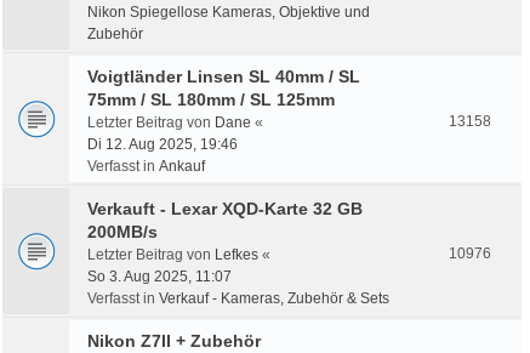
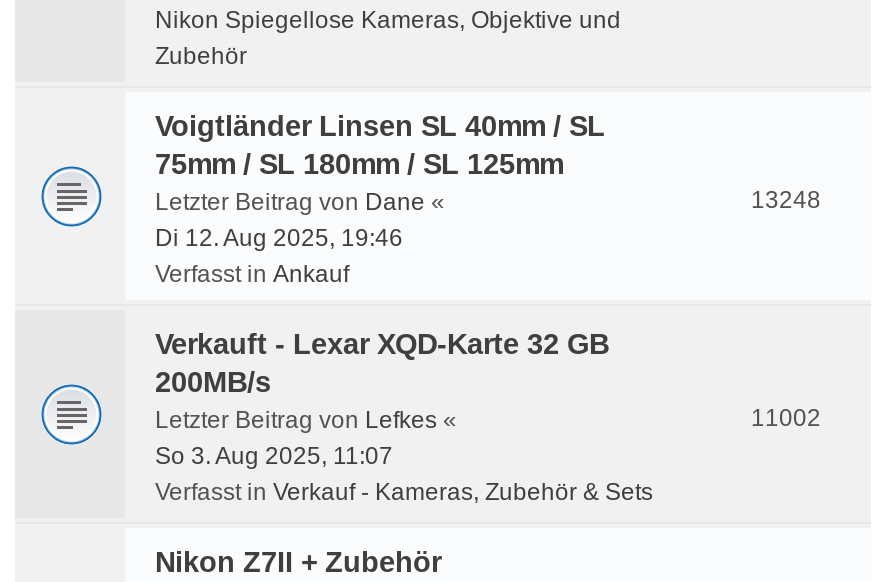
[449,113,491,130] 13158 -> [751,186,821,214] 13248
[449,245,491,262] 10976 -> [751,404,821,432] 11002

